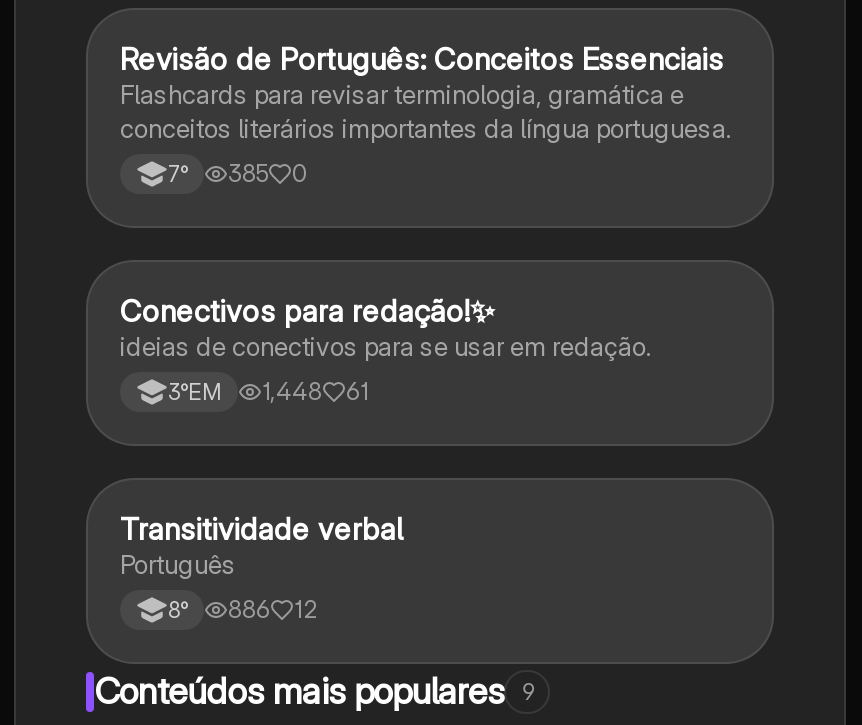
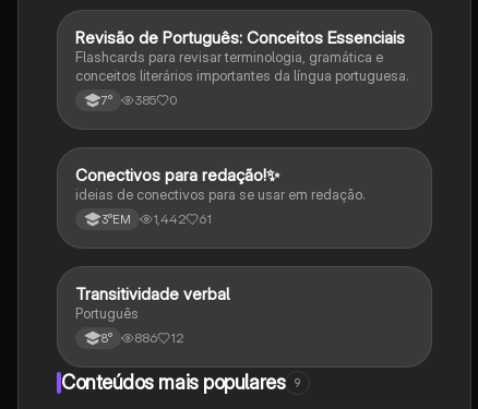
[262,375,322,405] 1,448 -> [153,210,186,226] 1,442

